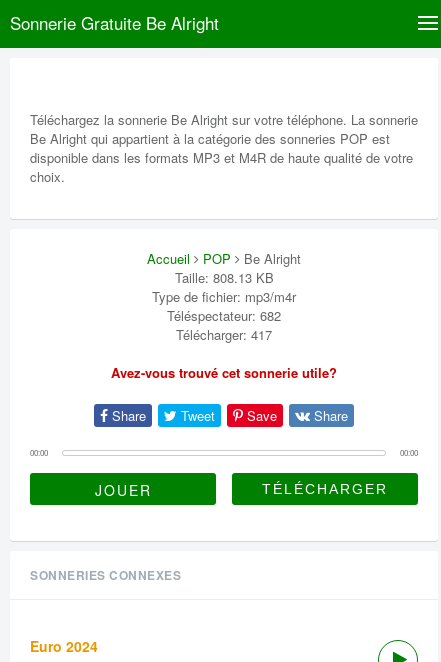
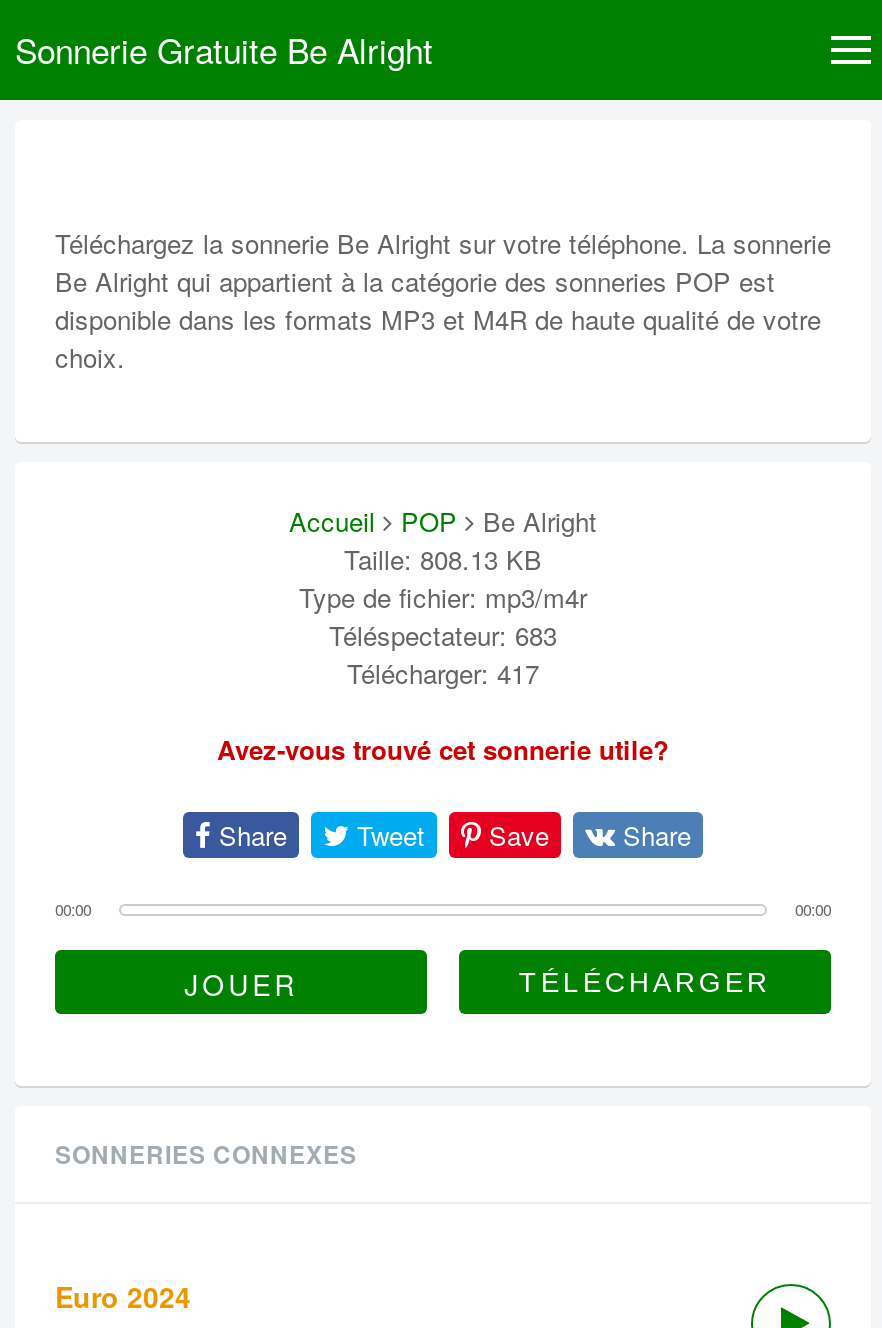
[167,306,281,325] Téléspectateur: 682 -> [329,616,557,654] Téléspectateur: 683

